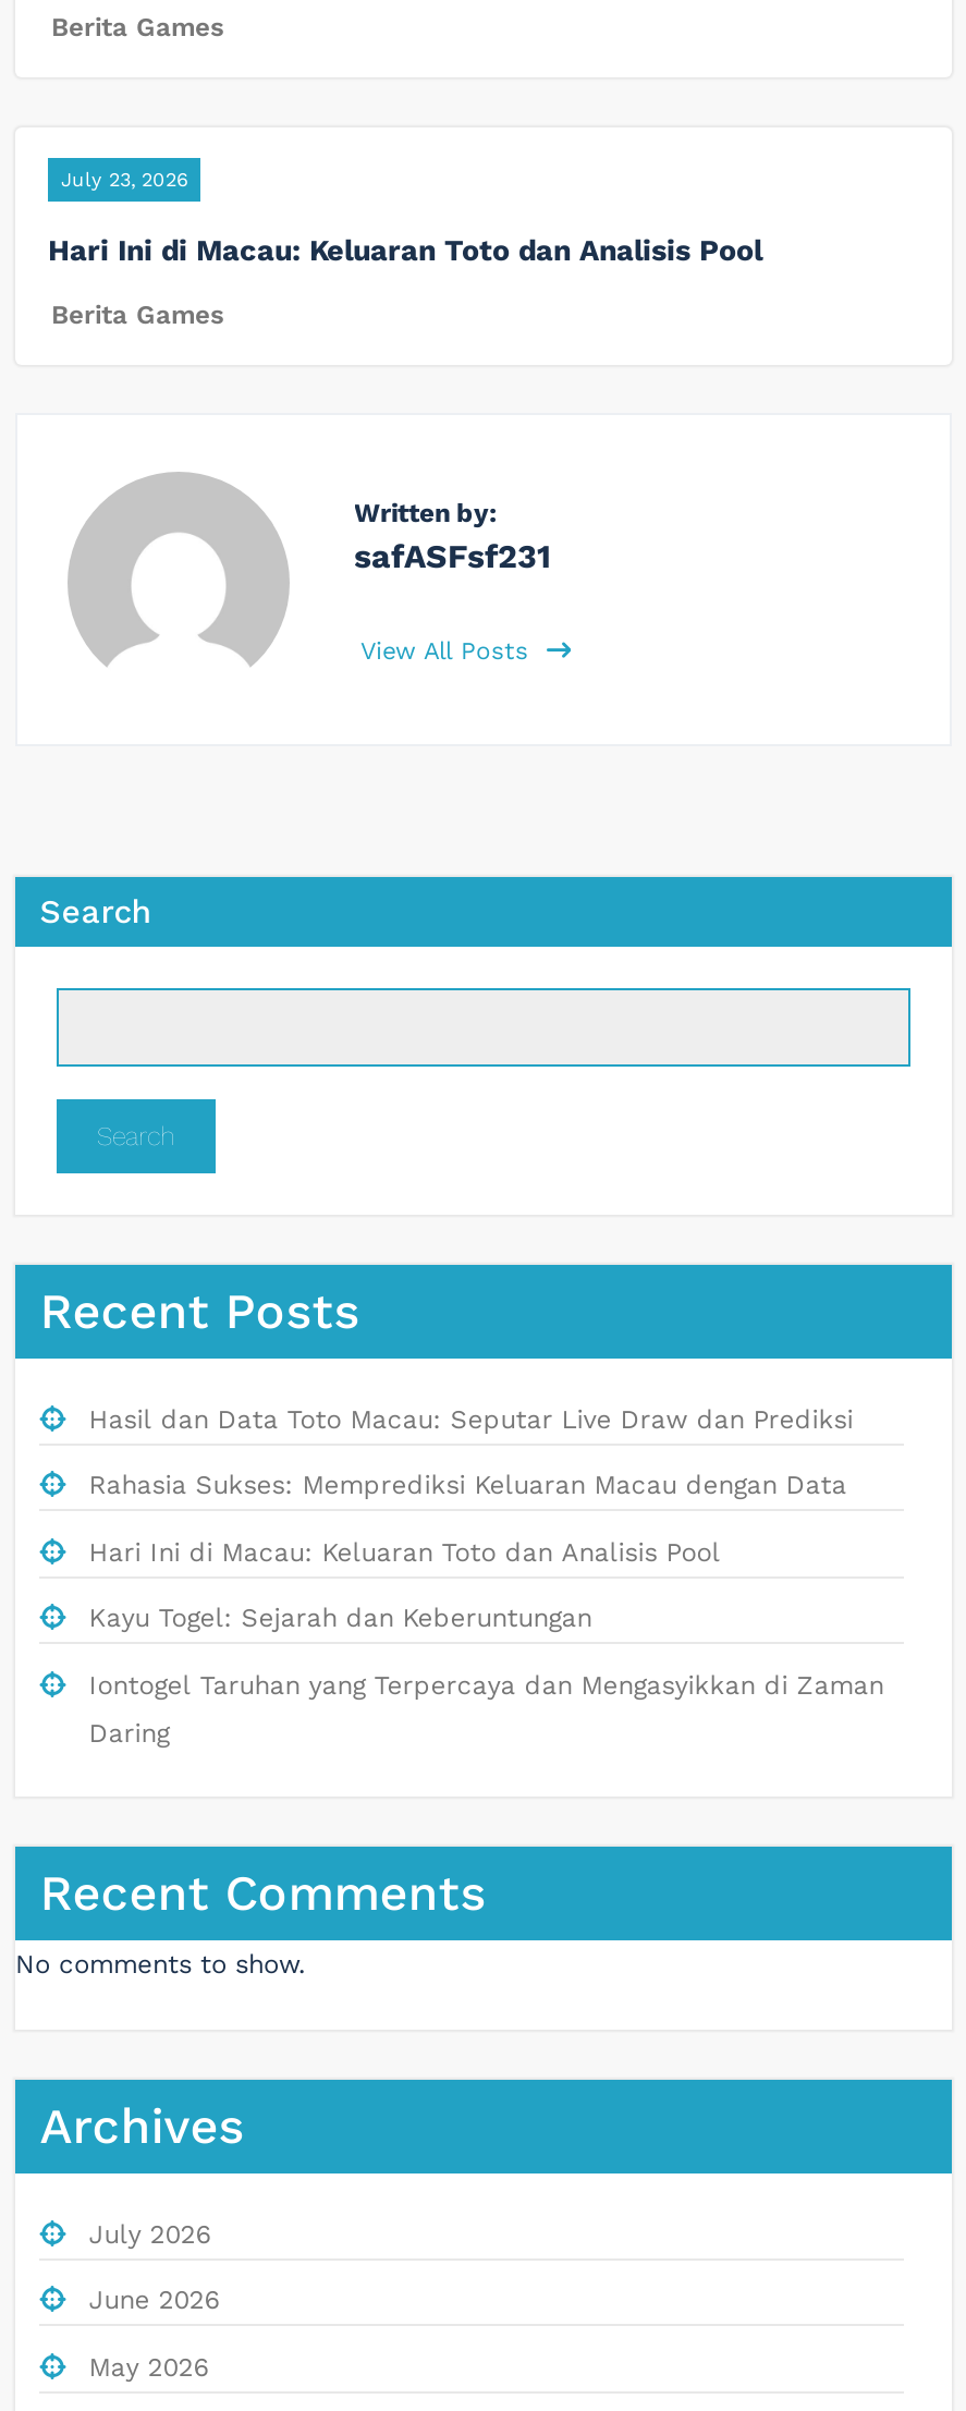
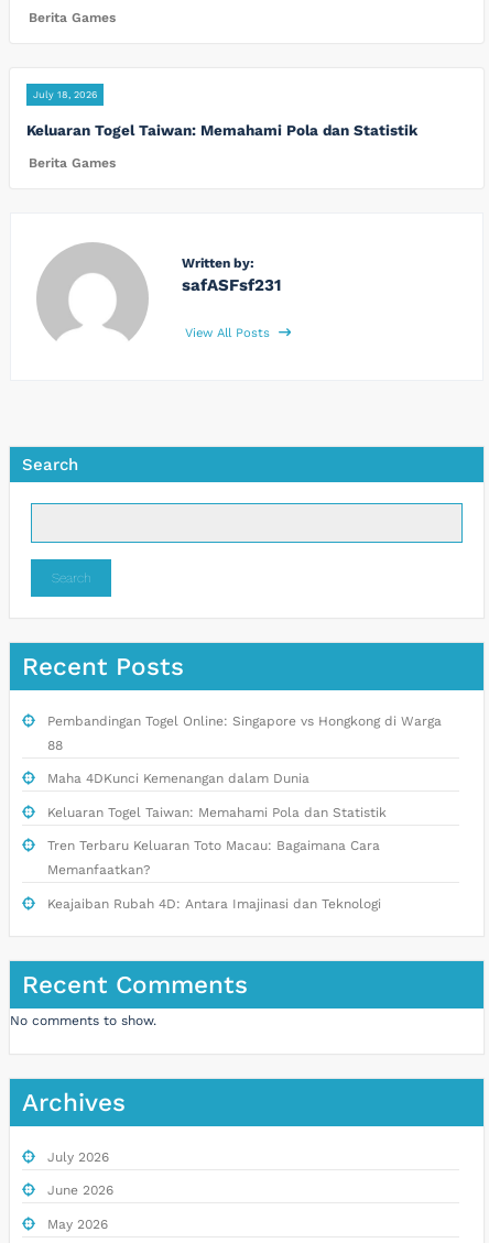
[61,168,187,190] July 23, 2026 -> [33,89,97,100] July 18, 2026
[48,231,762,266] Hari Ini di Macau: Keluaran Toto dan Analisis Pool -> [26,121,417,138] Keluaran Togel Taiwan: Memahami Pola dan Statistik
[89,1403,884,1748] Hasil dan Data Toto Macau: Seputar Live Draw dan Prediksi | Rahasia Sukses: Memprediksi Keluaran Macau dengan Data | Hari Ini di Macau: Keluaran Toto dan Analisis Pool | Kayu Togel: Sejarah dan Keberuntungan | Iontogel Taruhan yang Terpercaya dan Mengasyikkan di Zaman | Daring -> [47,713,441,911] Pembandingan Togel Online: Singapore vs Hongkong di Warga | 88 | Maha 4DKunci Kemenangan dalam Dunia | Keluaran Togel Taiwan: Memahami Pola dan Statistik | Tren Terbaru Keluaran Toto Macau: Bagaimana Cara | Memanfaatkan? | Keajaiban Rubah 4D: Antara Imajinasi dan Teknologi

